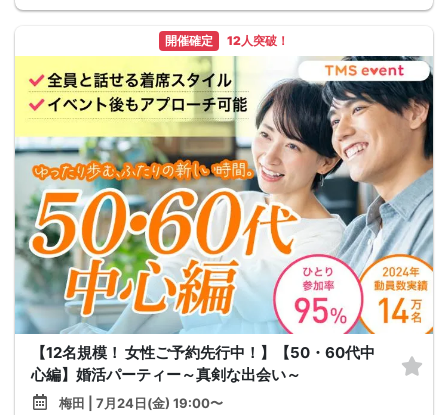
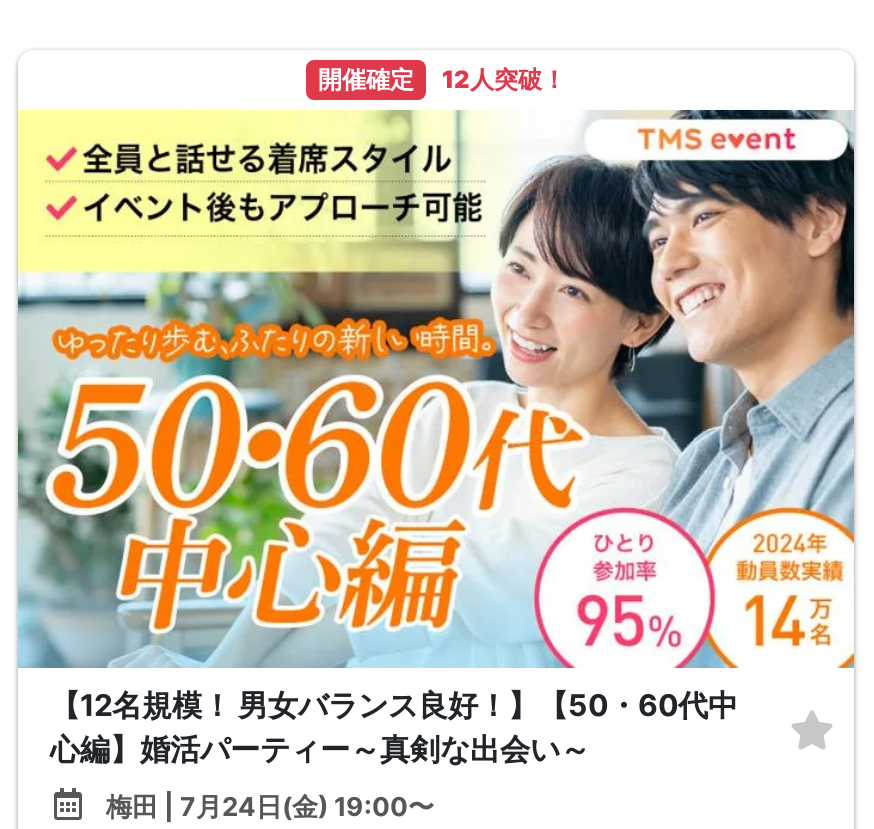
[31,343,375,362] 【12名規模！ 女性ご予約先行中！】【50・60代中 -> [50,685,738,723] 【12名規模！ 男女バランス良好！】【50・60代中

